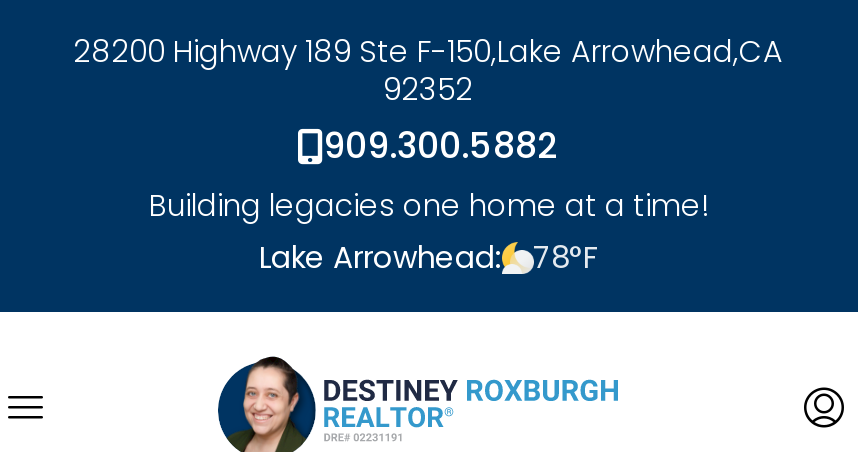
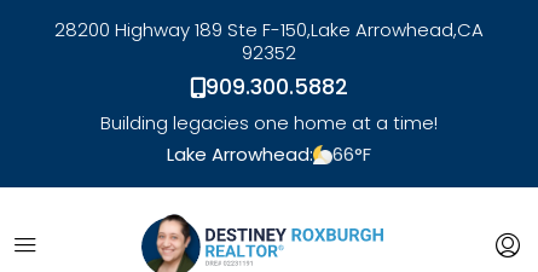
[259,236,597,278] Lake Arrowhead: 78°F -> [166,141,371,167] Lake Arrowhead: 66°F

